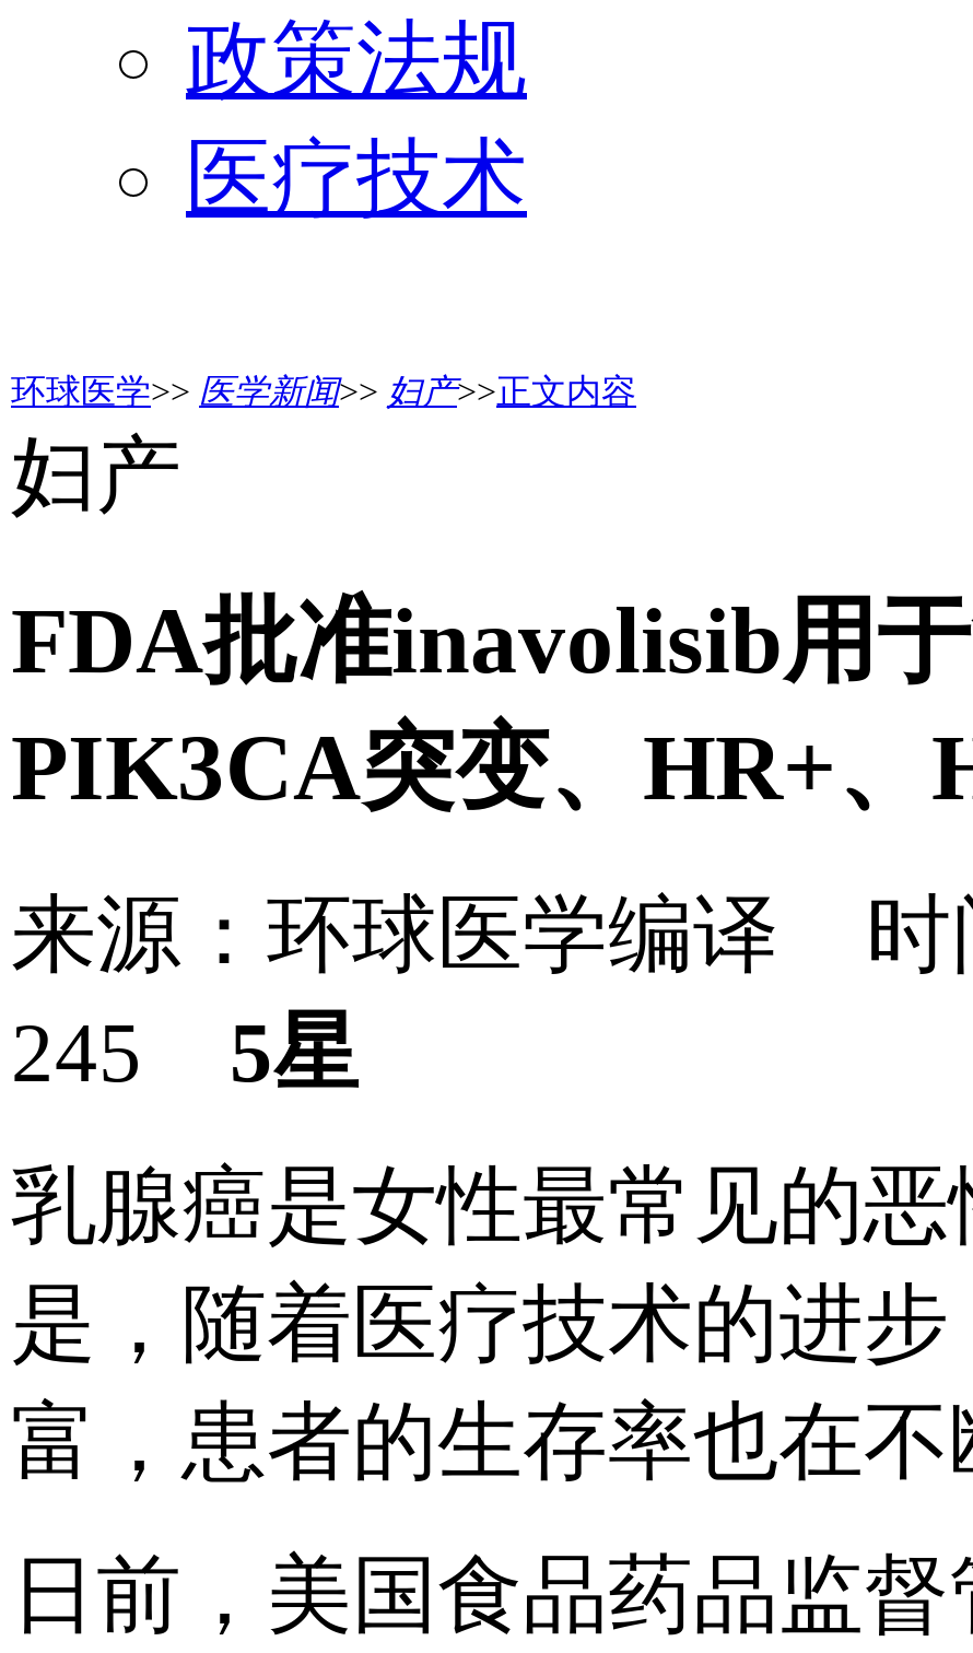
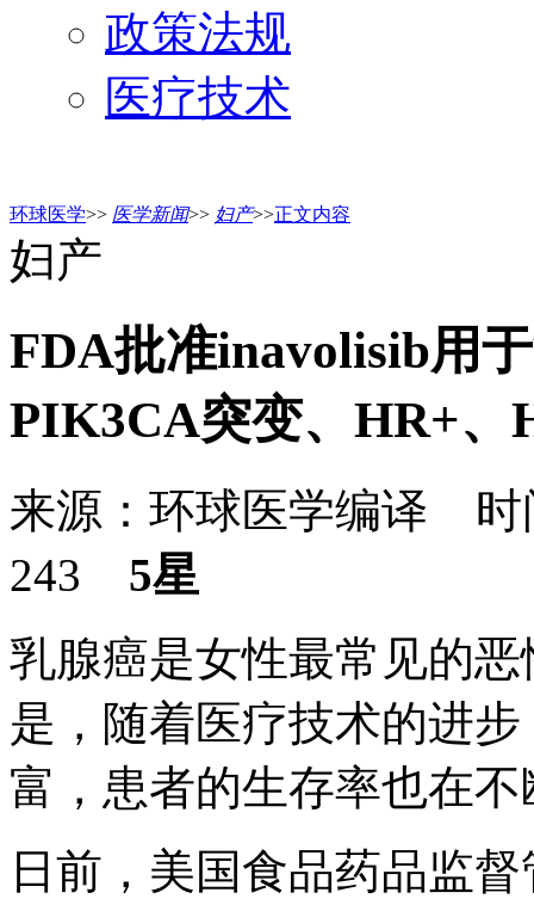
[11,1004,359,1098] 245 5星 -> [10,549,199,600] 243 5星

